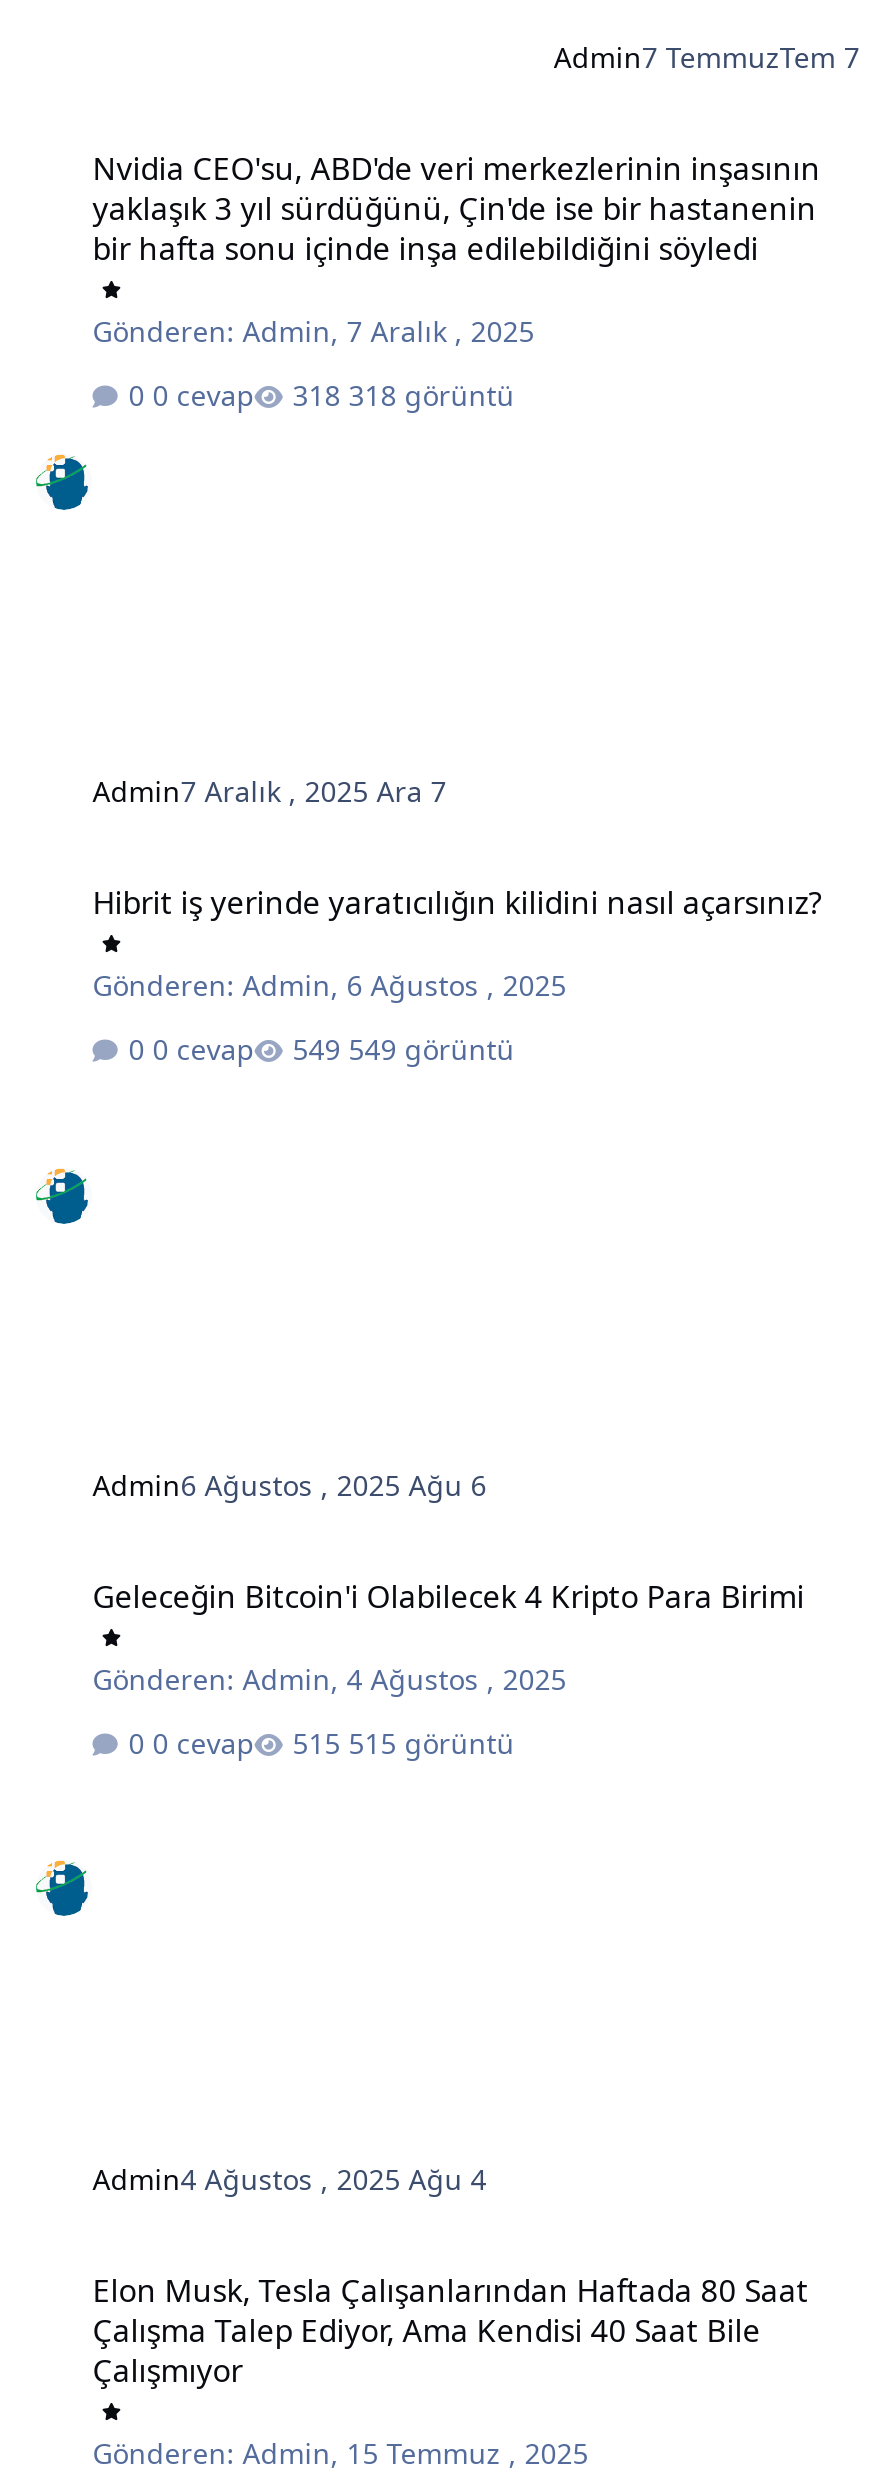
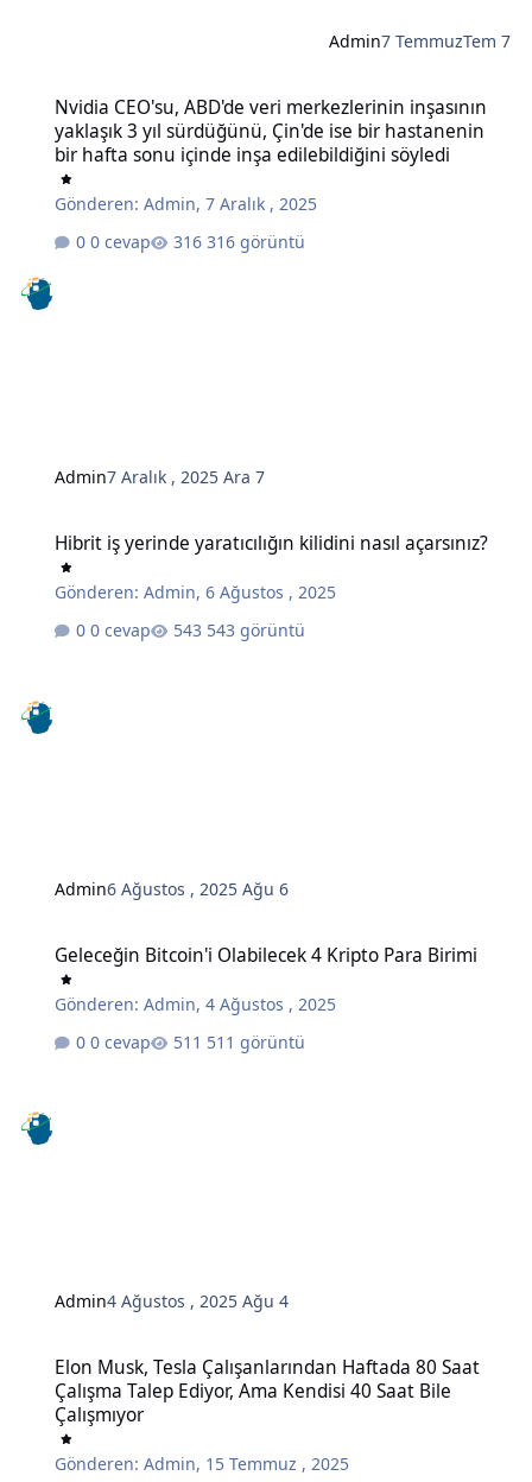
[348,376,514,414] 318 görüntü -> [207,230,305,253] 316 görüntü
[348,1030,514,1068] 549 görüntü -> [207,619,305,641] 543 görüntü
[348,1723,514,1761] 515 görüntü -> [207,1030,305,1053] 511 görüntü

